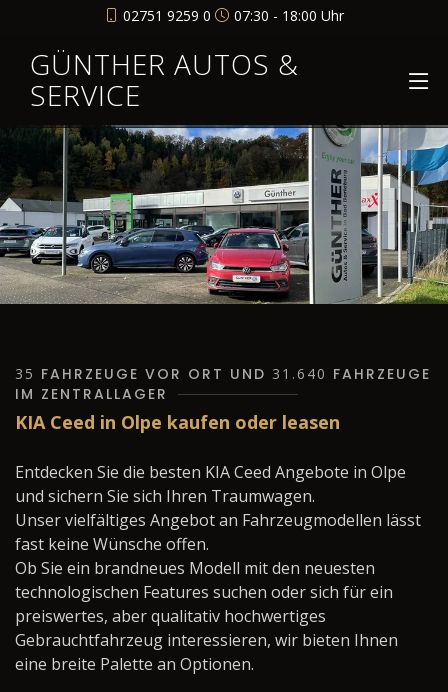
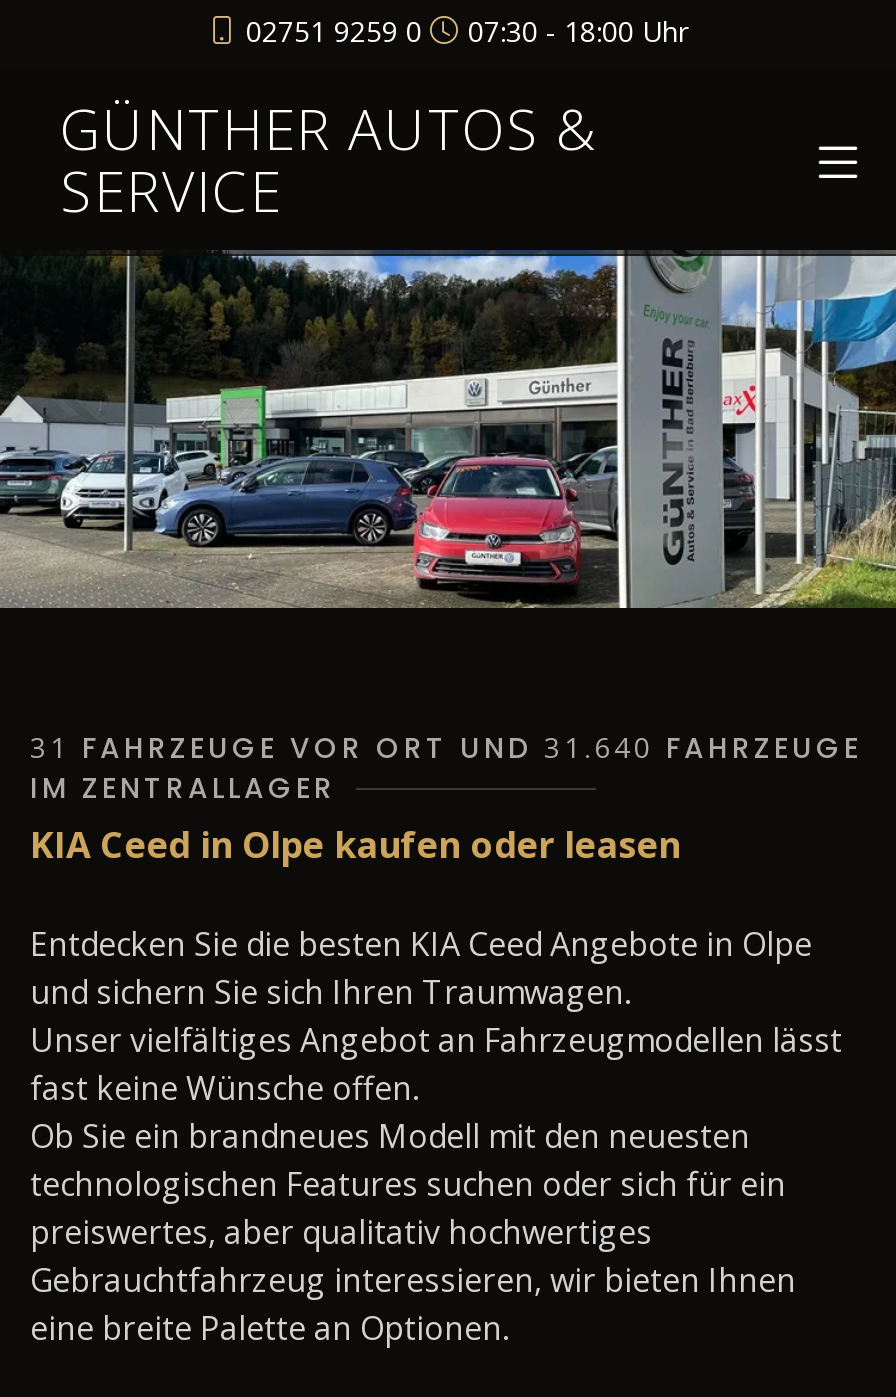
[15,364,431,384] 35 FAHRZEUGE VOR ORT UND 31.640 FAHRZEUGE -> [30,728,862,768] 31 FAHRZEUGE VOR ORT UND 31.640 FAHRZEUGE

